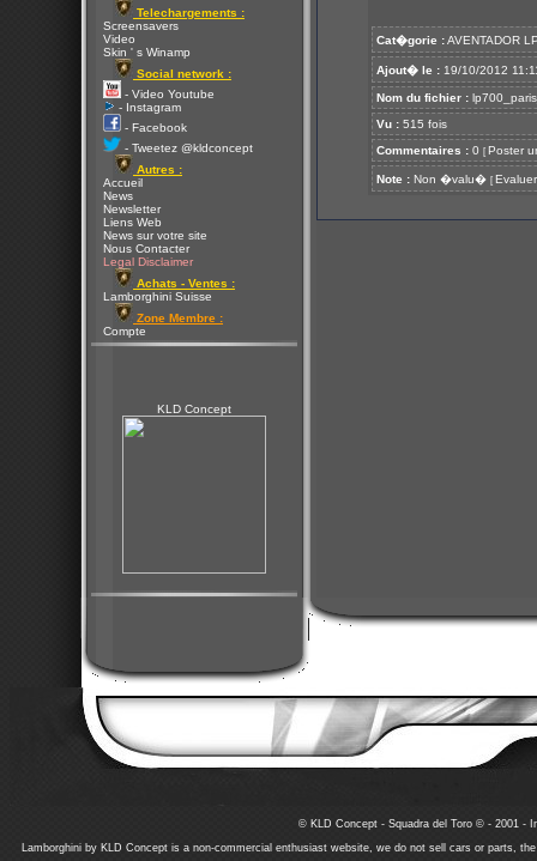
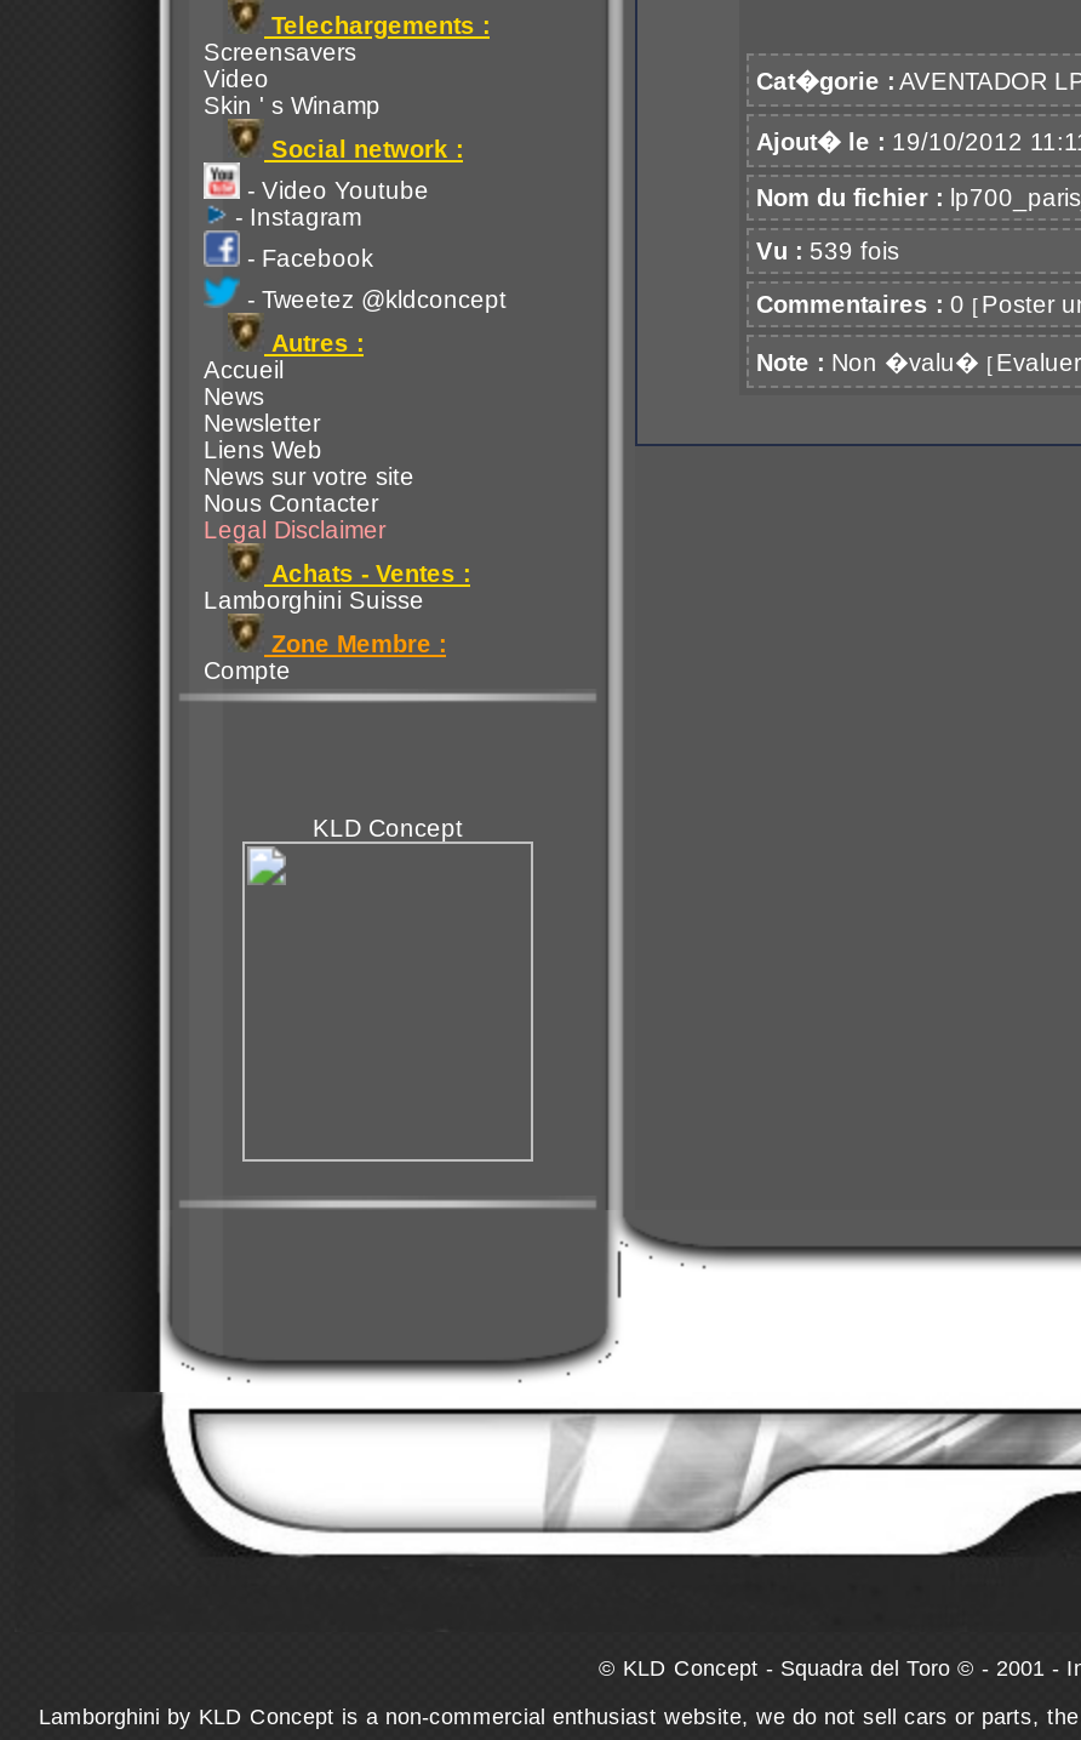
[376,117,447,131] Vu : 515 fois -> [756,238,899,264] Vu : 539 fois

